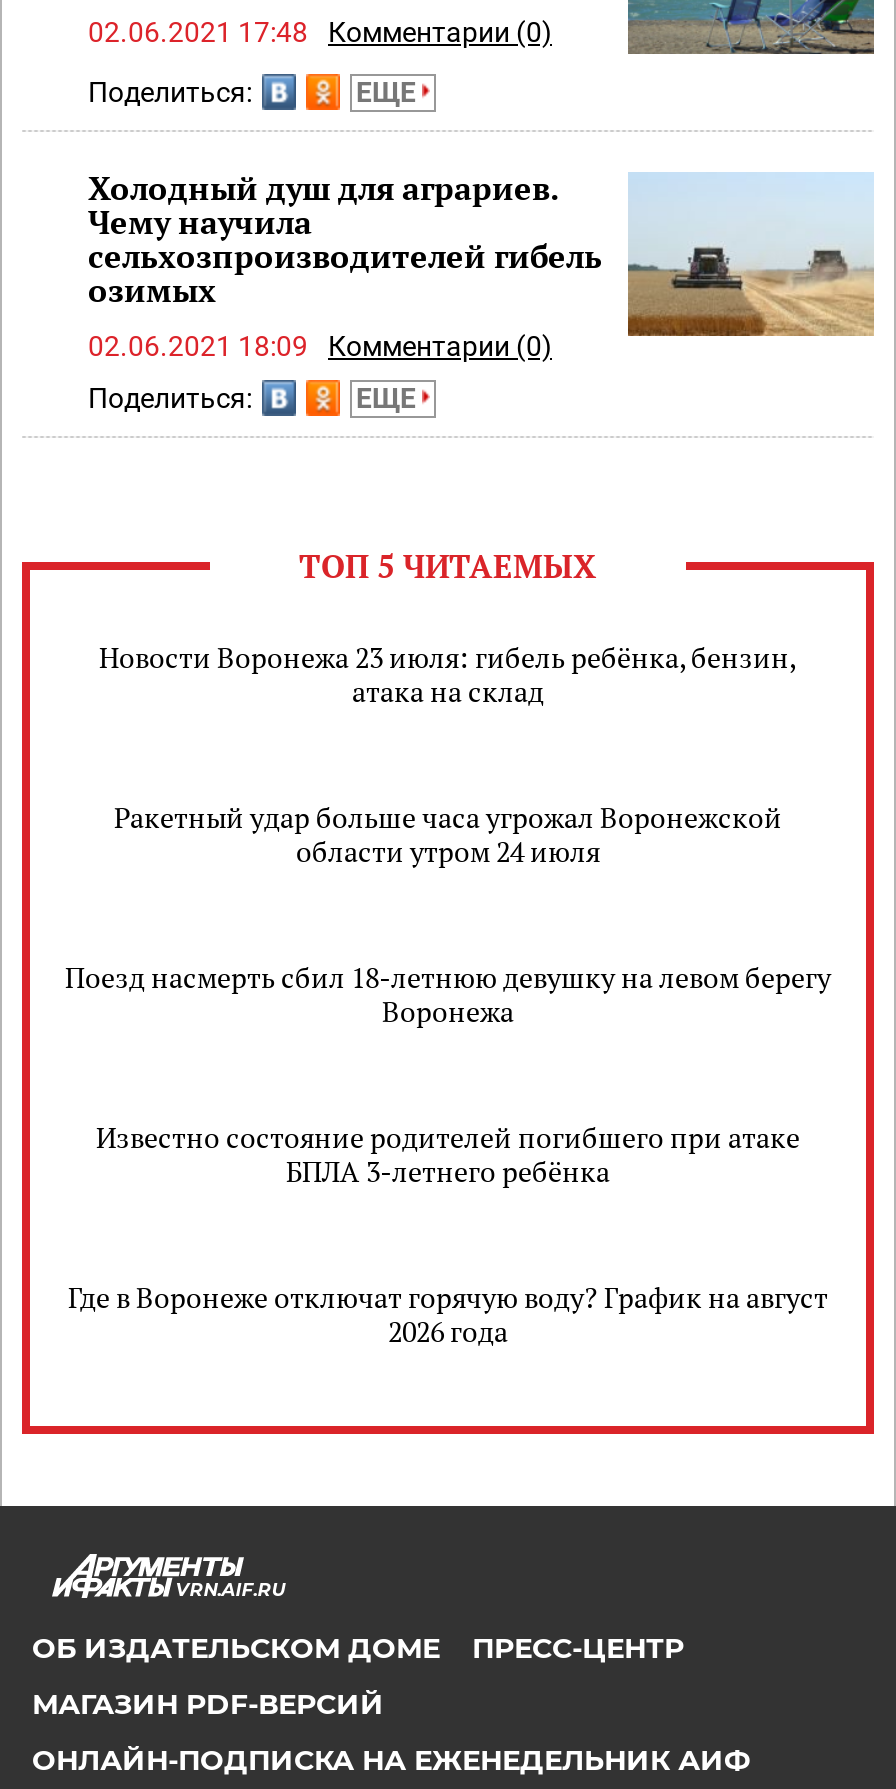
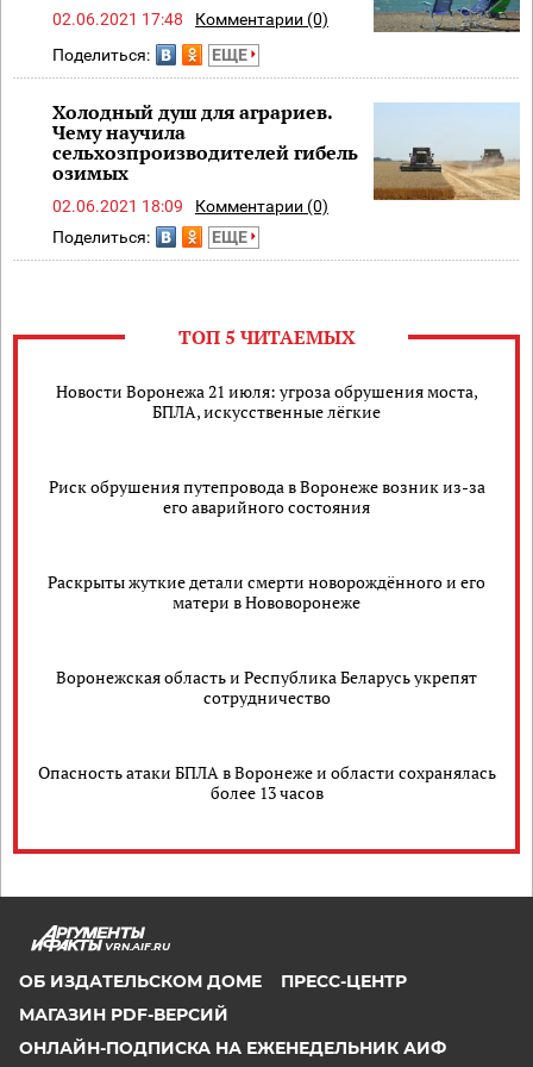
[99,638,797,710] Новости Воронежа 23 июля: гибель ребёнка, бензин, | атака на склад -> [55,380,478,423] Новости Воронежа 21 июля: угроза обрушения моста, | БПЛА, искусственные лёгкие
[114,798,782,870] Ракетный удар больше часа угрожал Воронежской | области утром 24 июля -> [48,475,485,518] Риск обрушения путепровода в Воронеже возник из-за | его аварийного состояния
[65,958,831,1030] Поезд насмерть сбил 18-летнюю девушку на левом берегу | Воронежа -> [48,571,485,613] Раскрыты жуткие детали смерти новорождённого и его | матери в Нововоронеже
[96,1118,800,1190] Известно состояние родителей погибшего при атаке | БПЛА 3-летнего ребёнка -> [56,666,477,709] Воронежская область и Республика Беларусь укрепят | сотрудничество
[68,1278,828,1350] Где в Воронеже отключат горячую воду? График на август | 2026 года -> [37,761,496,804] Опасность атаки БПЛА в Воронеже и области сохранялась | более 13 часов

